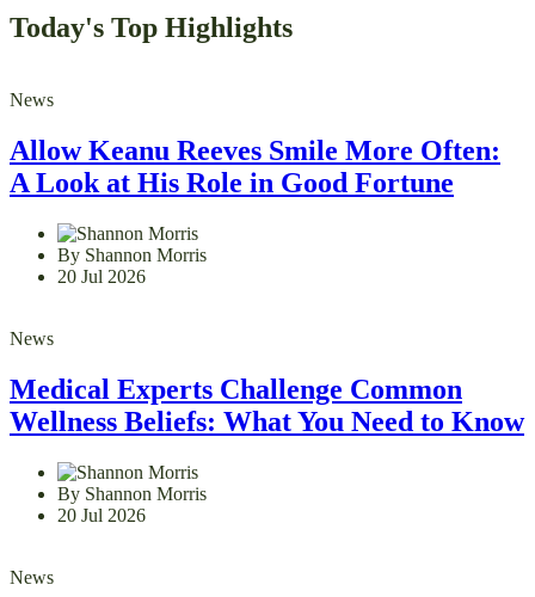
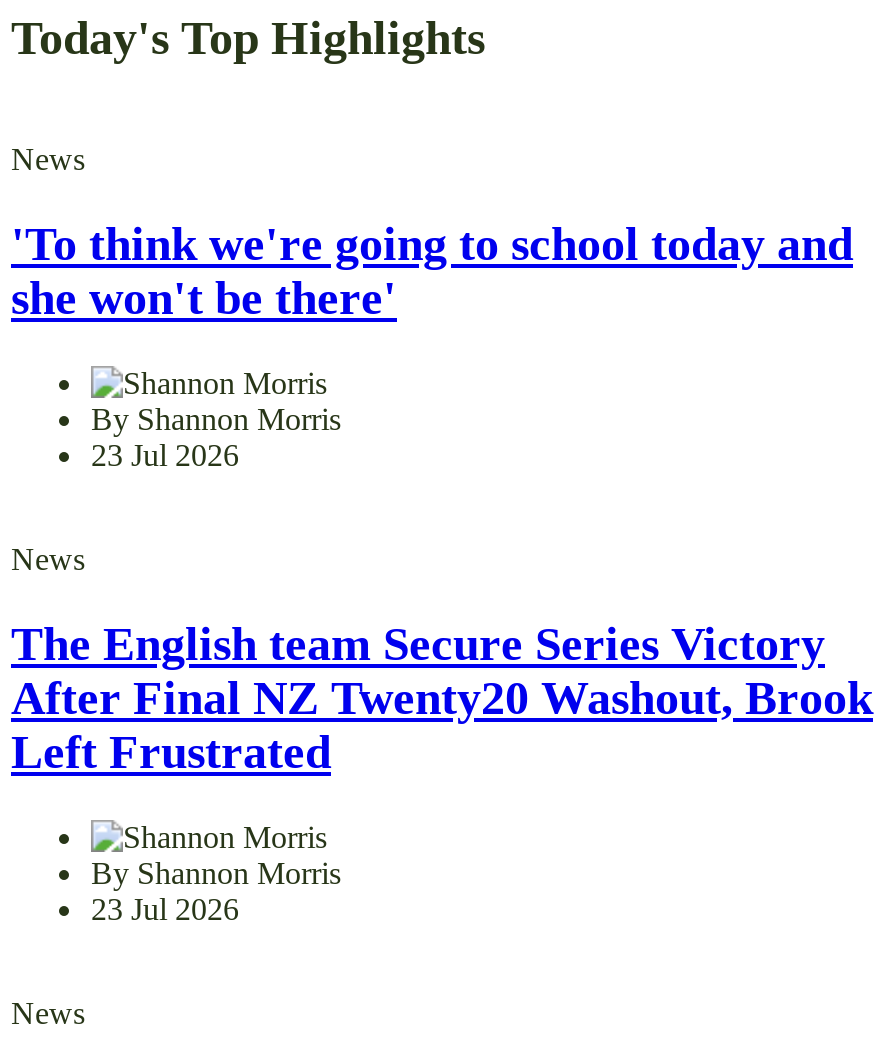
[10,135,500,198] Allow Keanu Reeves Smile More Often: | A Look at His Role in Good Fortune -> [11,218,853,324] 'To think we're going to school today and | she won't be there'
[57,266,146,286] 20 Jul 2026 -> [91,438,239,472] 23 Jul 2026
[10,373,524,437] Medical Experts Challenge Common | Wellness Beliefs: What You Need to Know -> [11,617,873,777] The English team Secure Series Victory | After Final NZ Twenty20 Washout, Brook | Left Frustrated
[57,505,146,525] 20 Jul 2026 -> [91,891,239,925] 23 Jul 2026

